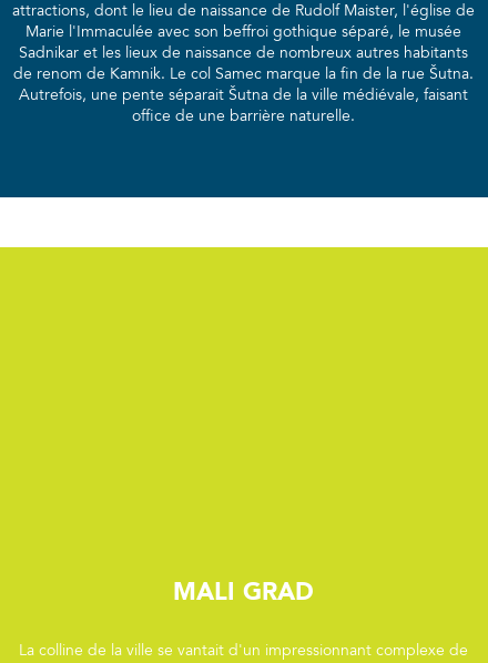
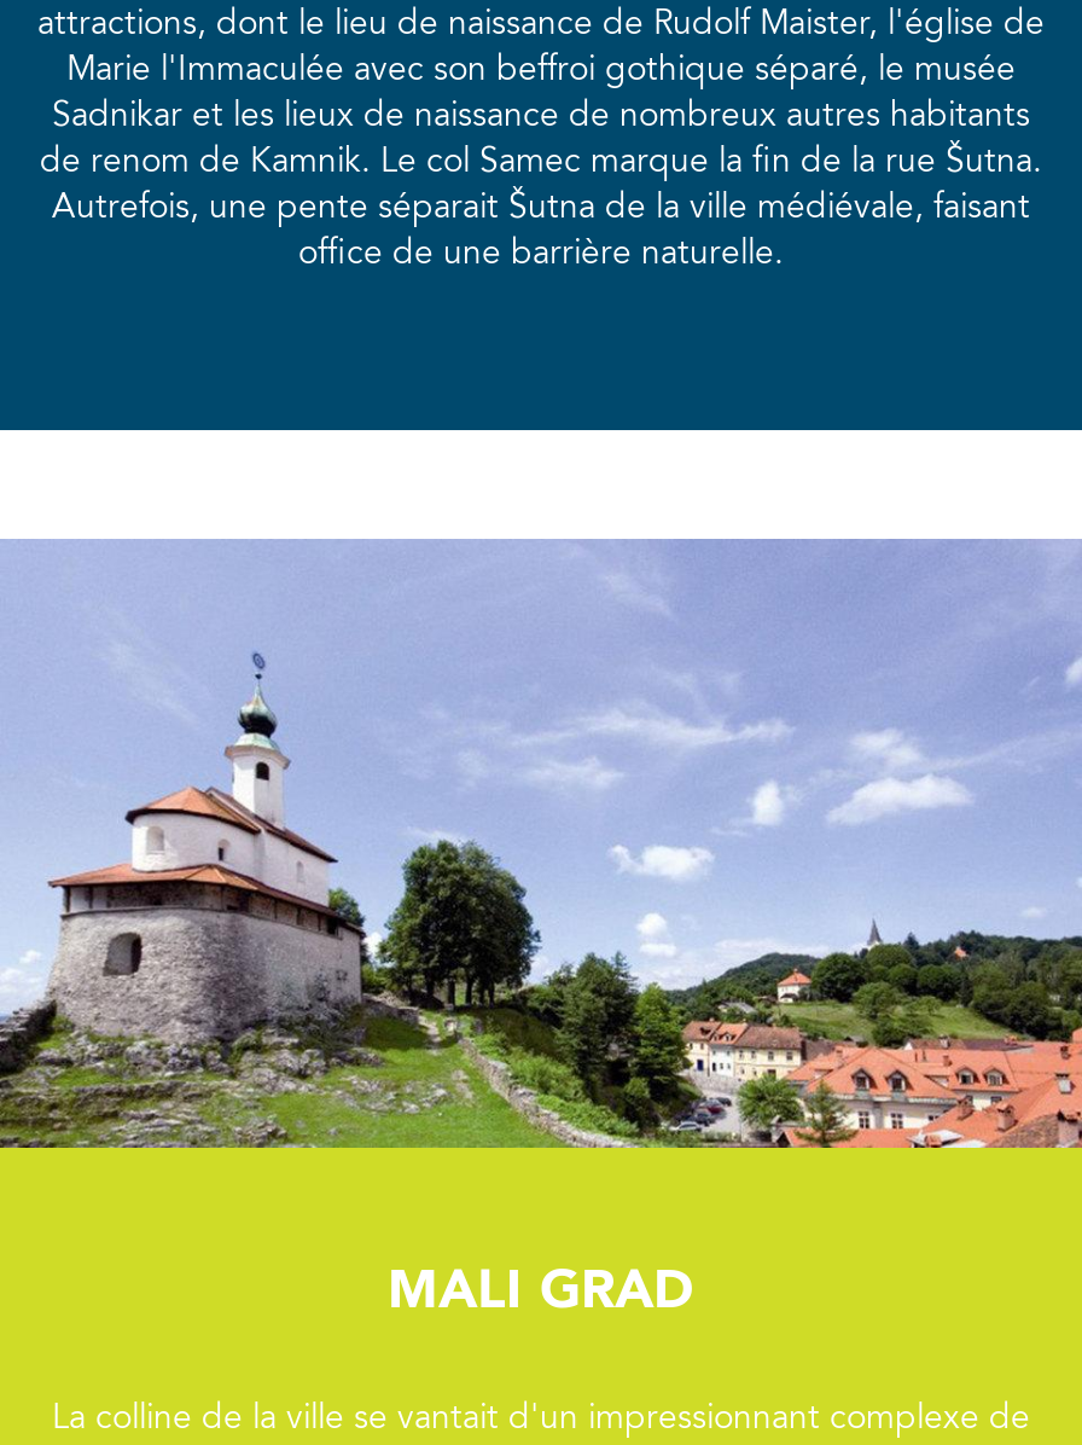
none -> [7,539,1075,1150] [image]

